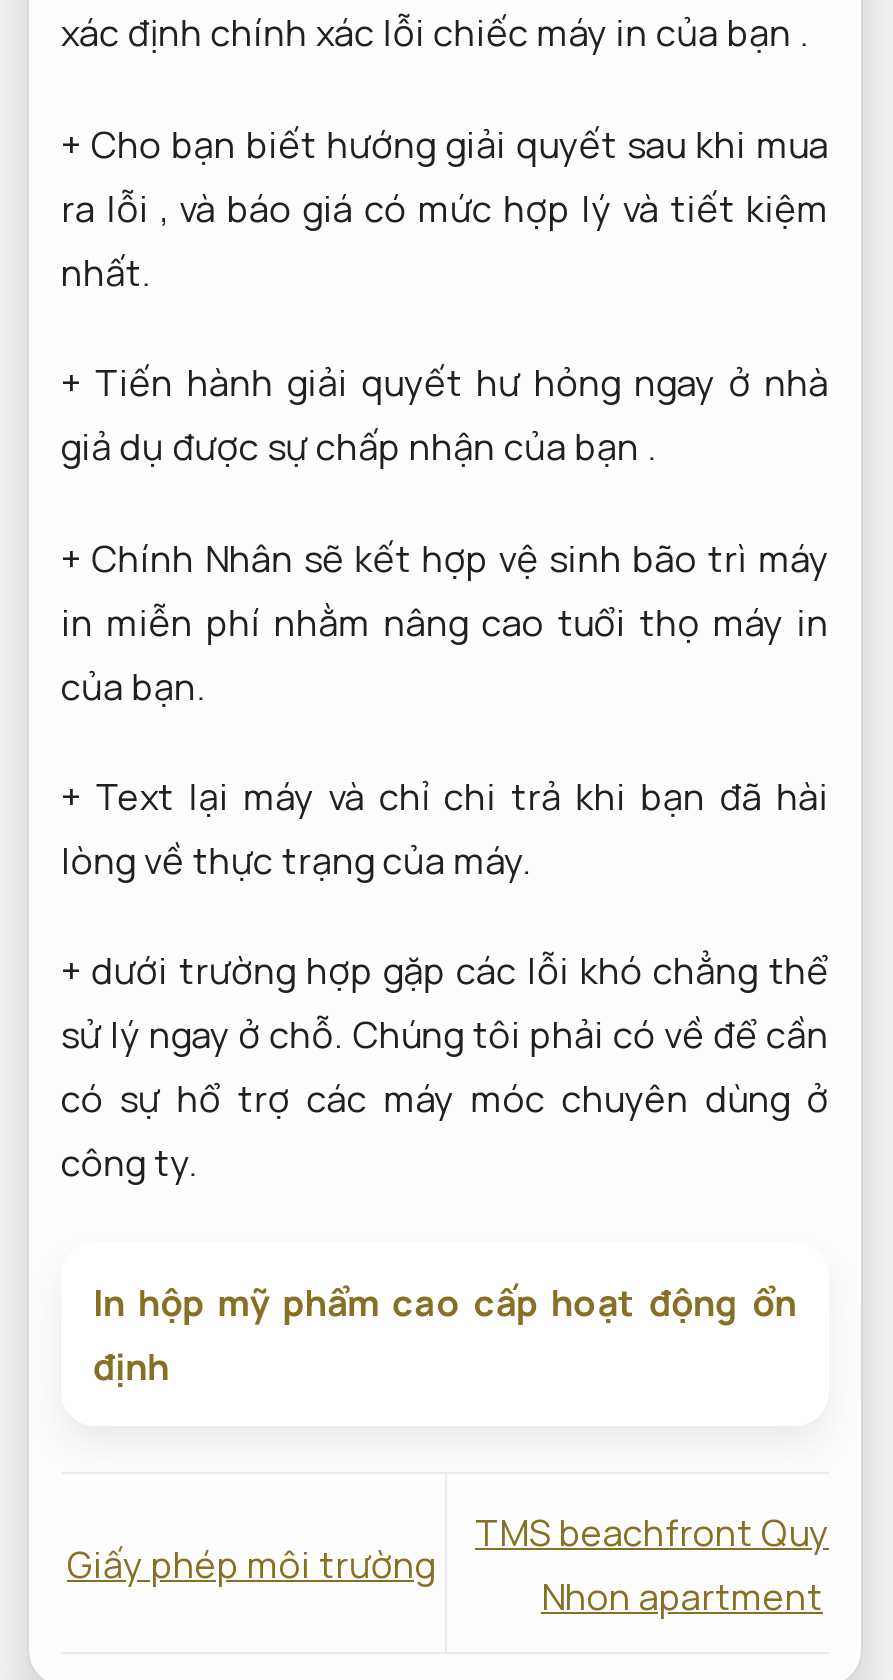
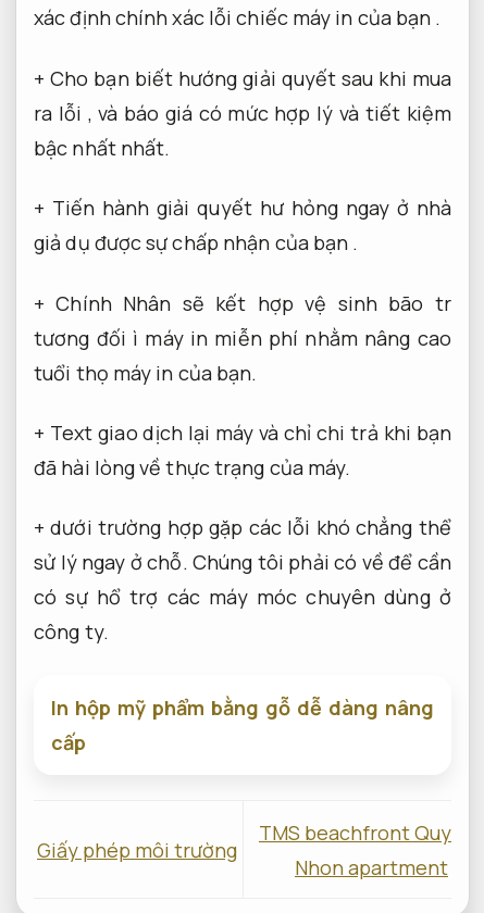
[61,248,152,296] nhất. -> [34,135,170,161] bậc nhất nhất.
[61,533,829,709] + Chính Nhân sẽ kết hợp vệ sinh bão trì máy | in miễn phí nhằm nâng cao tuổi thọ máy in | của bạn. -> [34,290,451,385] + Chính Nhân sẽ kết hợp vệ sinh bão tr | tương đối ì máy in miễn phí nhằm nâng cao | tuổi thọ máy in của bạn.
[61,772,829,884] + Text lại máy và chỉ chi trả khi bạn đã hài | lòng về thực trạng của máy. -> [34,419,451,480] + Text giao dịch lại máy và chỉ chi trả khi bạn | đã hài lòng về thực trạng của máy.
[93,1277,797,1389] In hộp mỹ phẩm cao cấp hoạt động ổn | định -> [51,694,434,755] In hộp mỹ phẩm bằng gỗ dễ dàng nâng | cấp

